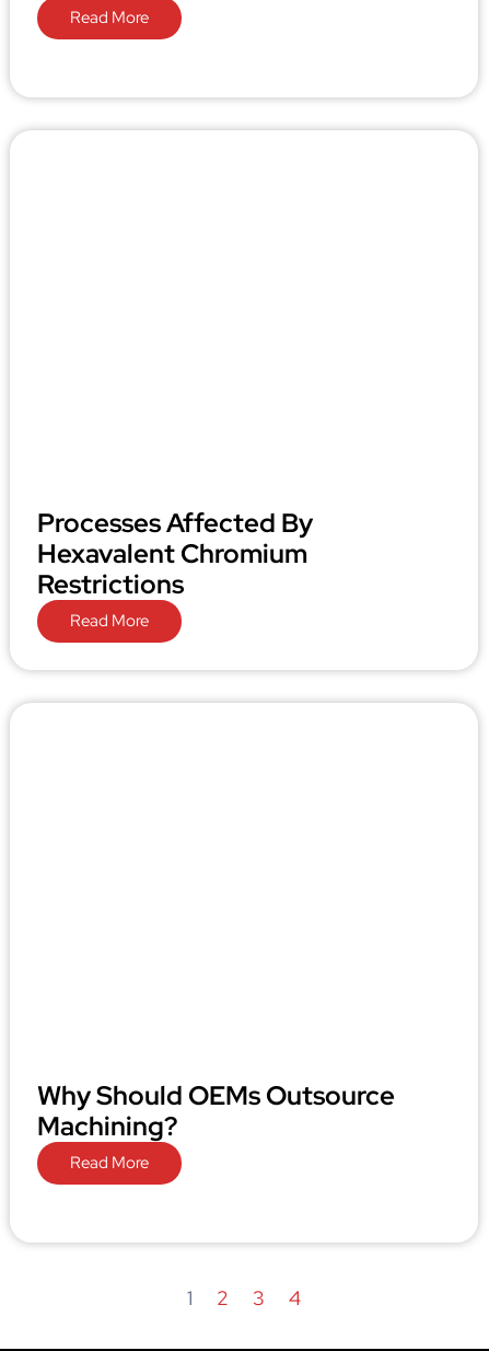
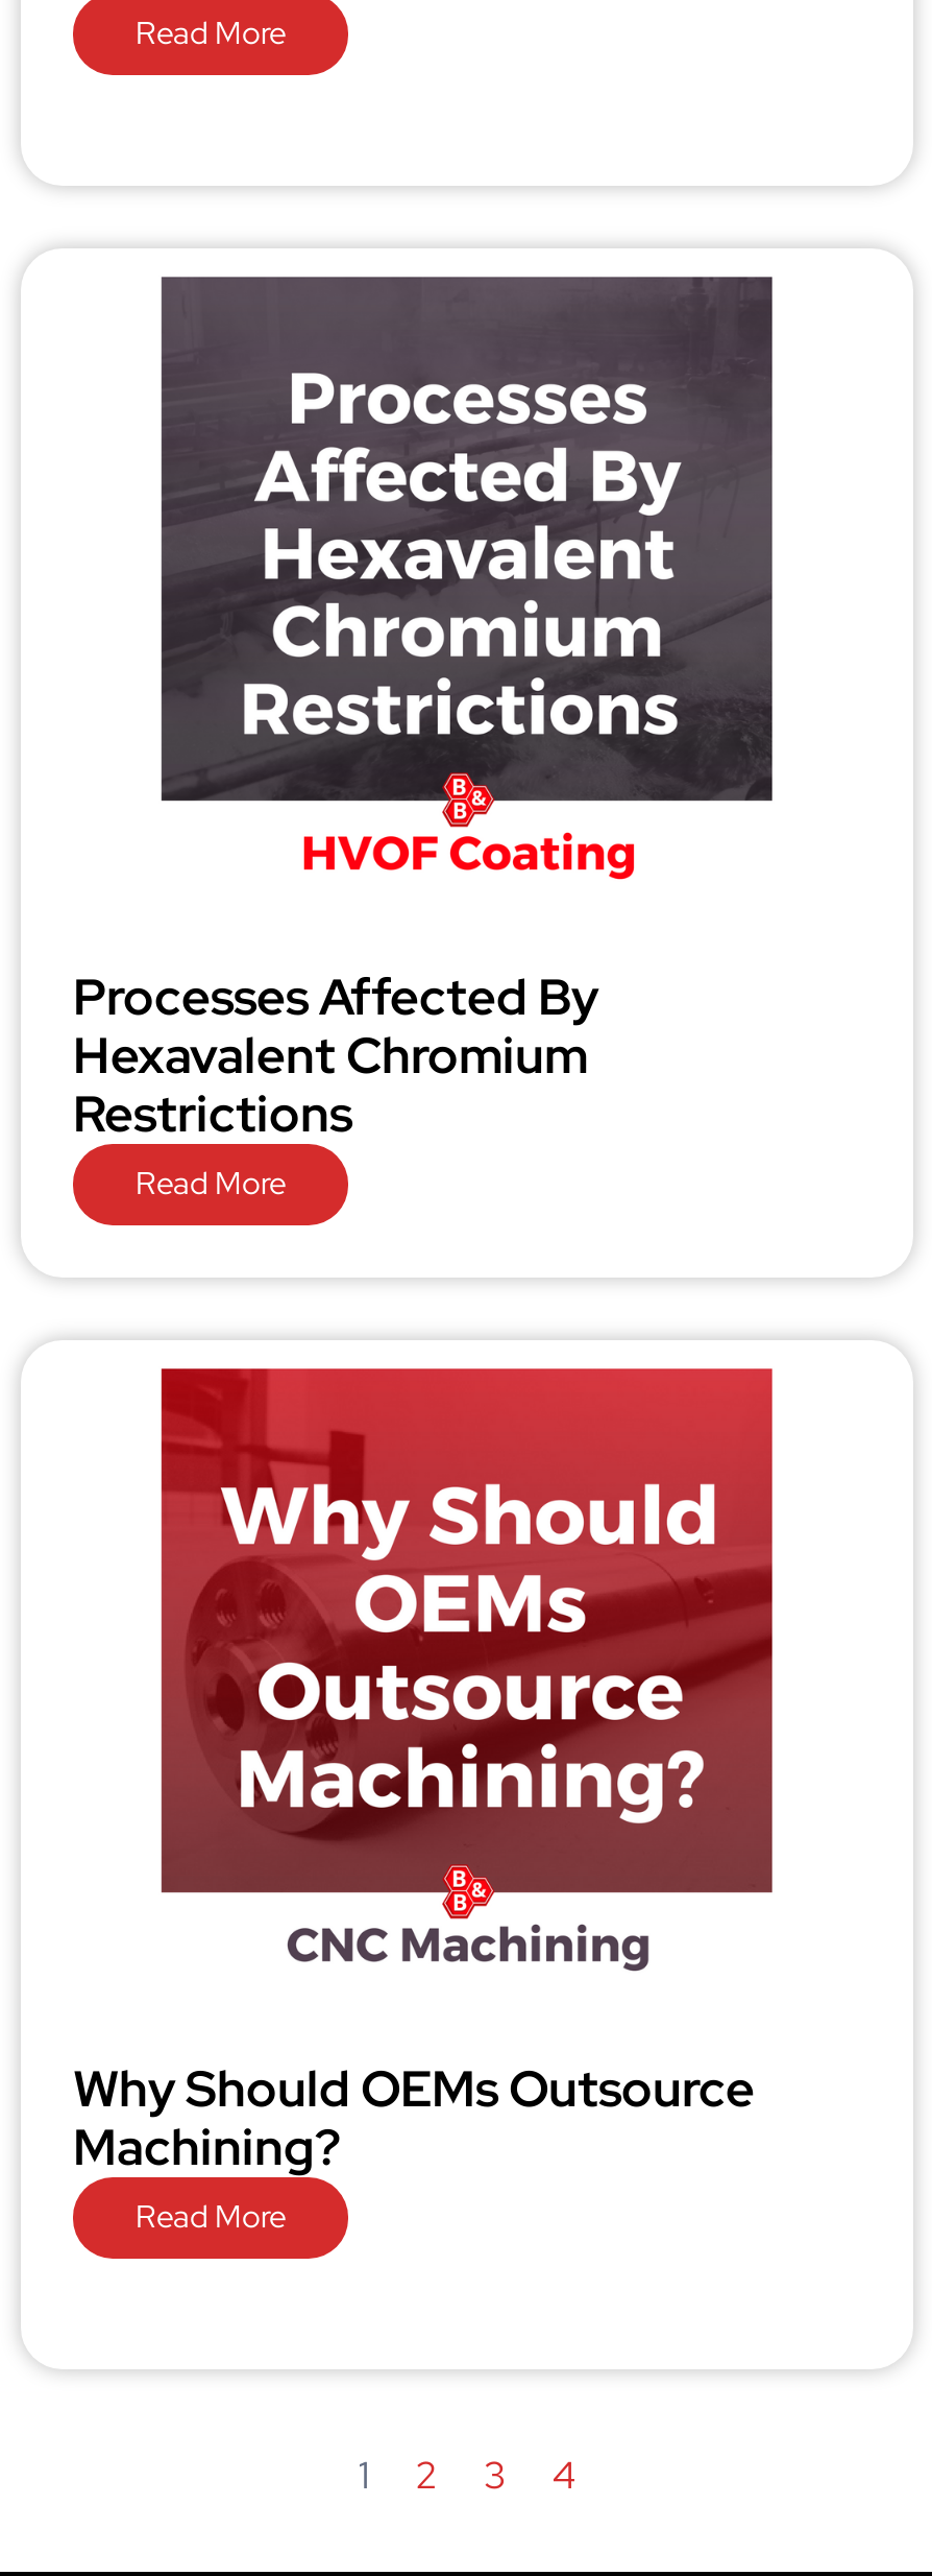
none -> [158,276,776,881] [image]
none -> [158,1365,776,1973] [image]

